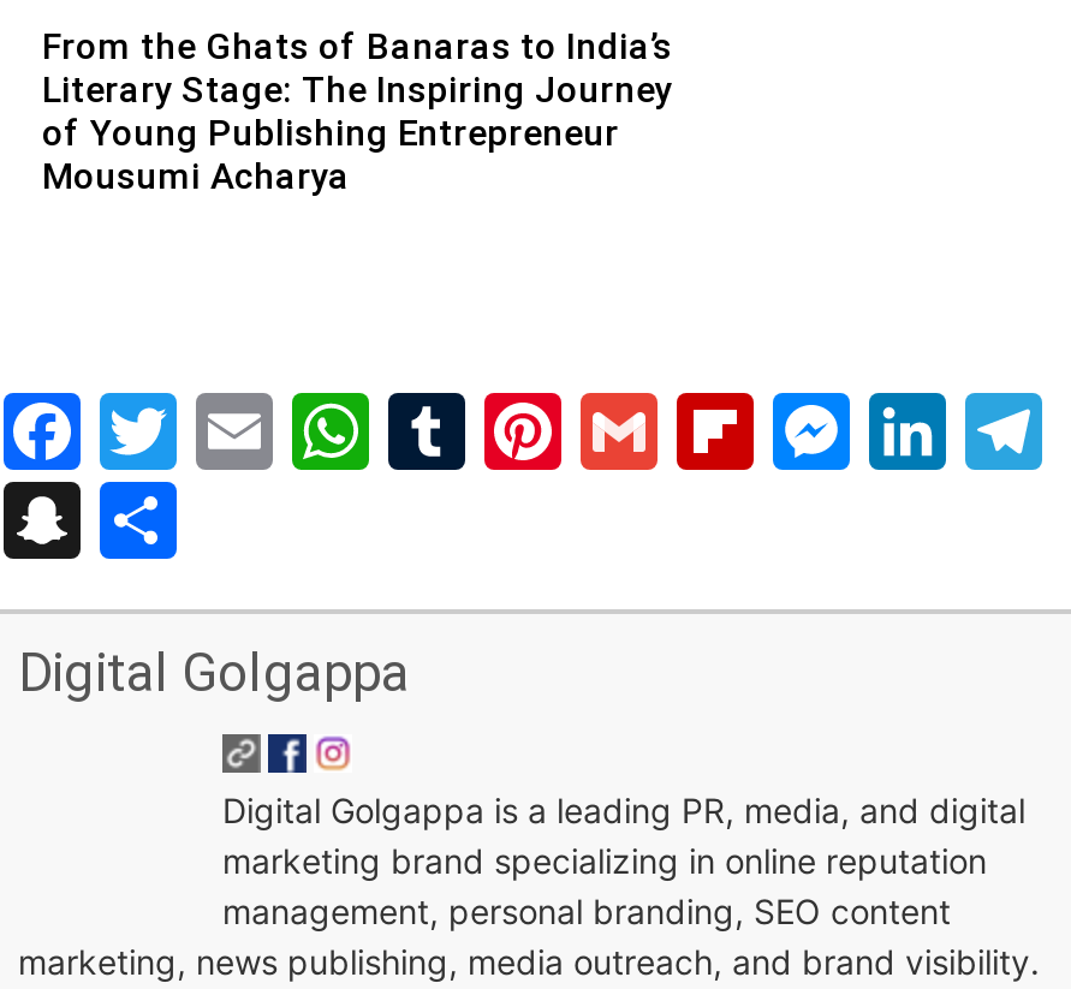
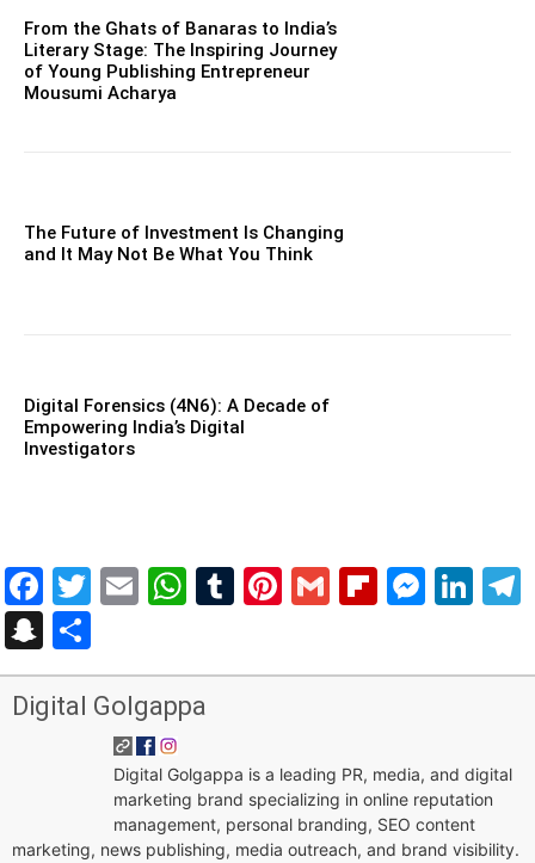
none -> [24,222,344,265] The Future of Investment Is Changing | and It May Not Be What You Think
none -> [24,394,330,459] Digital Forensics (4N6): A Decade of | Empowering India’s Digital | Investigators

